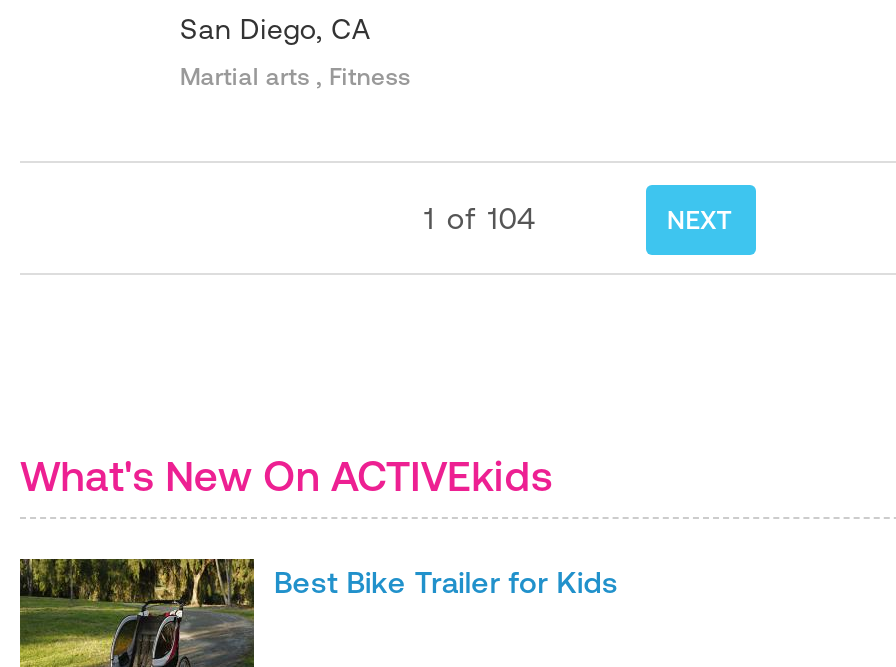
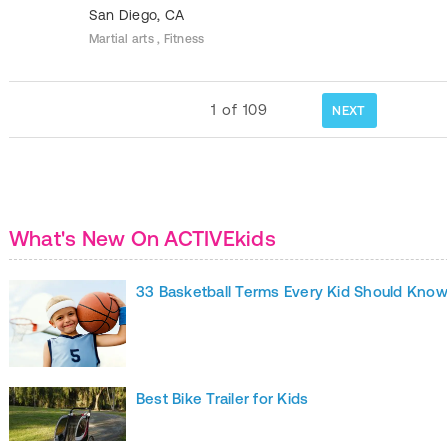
[424,200,536,234] 1 of 104 -> [211,100,267,117] 1 of 109
none -> [9,280,447,368] [image] | 33 Basketball Terms Every Kid Should Know

